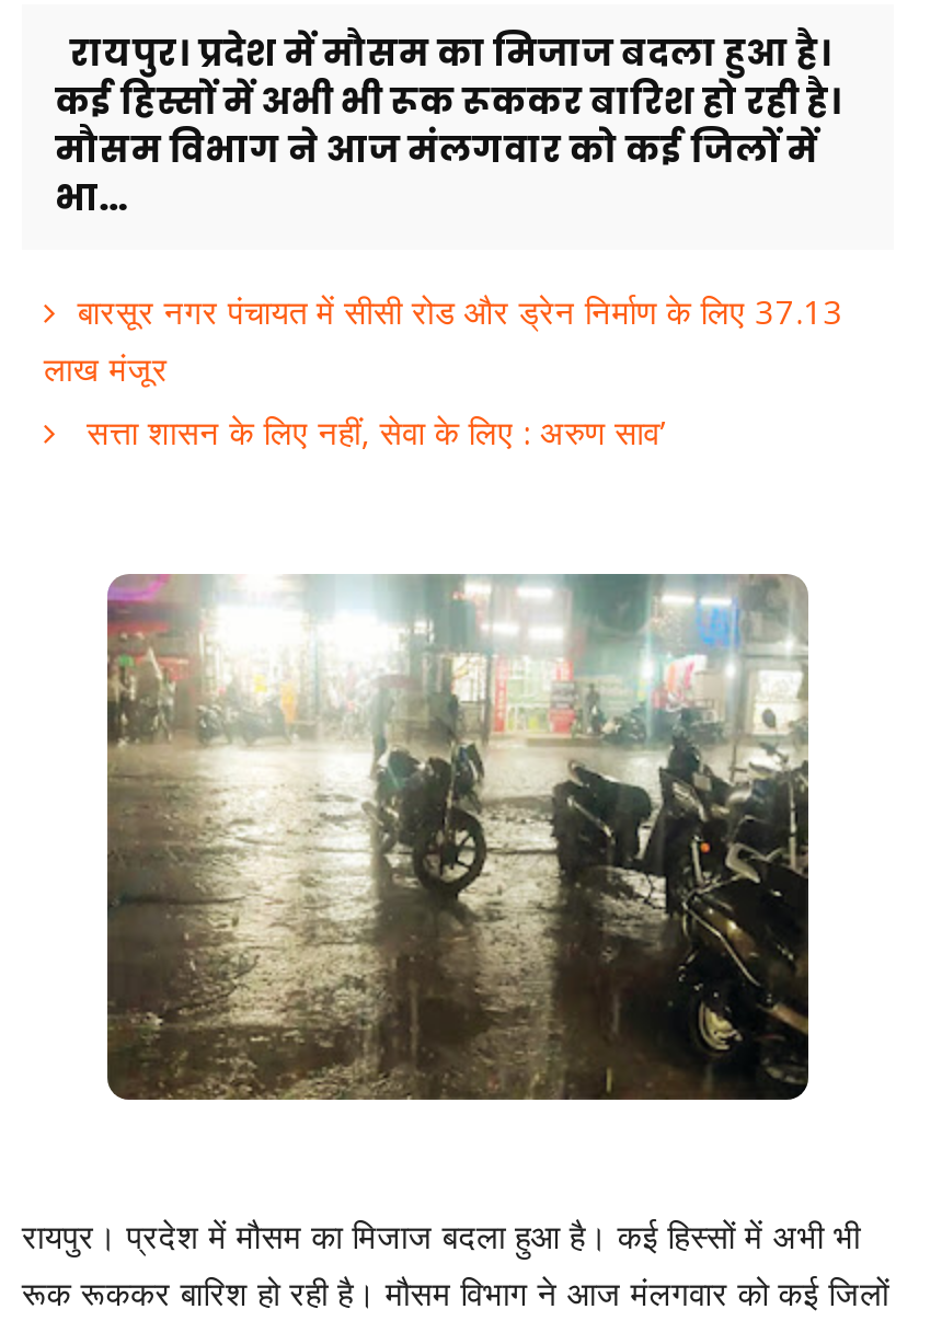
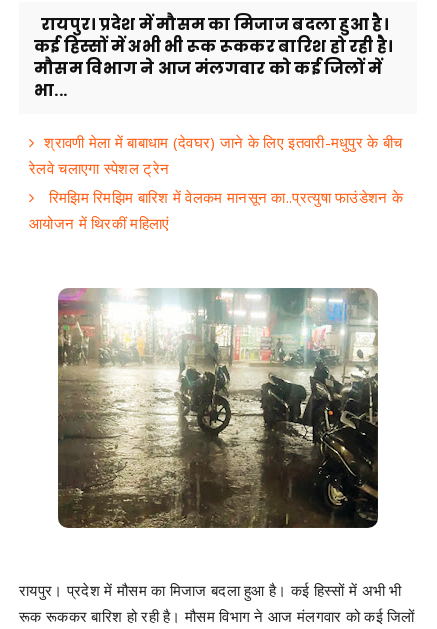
[44,289,844,453] बारसूर नगर पंचायत में सीसी रोड और ड्रेन निर्माण के लिए 37.13 | लाख मंजूर | सत्ता शासन के लिए नहीं, सेवा के लिए : अरुण साव’ -> [29,132,403,233] श्रावणी मेला में बाबाधाम (देवघर) जाने के लिए इतवारी-मधुपुर के बीच | रेलवे चलाएगा स्पेशल ट्रेन | रिमझिम रिमझिम बारिश में वेलकम मानसून का..प्रत्युषा फाउंडेशन के | आयोजन में थिरकीं महिलाएं

